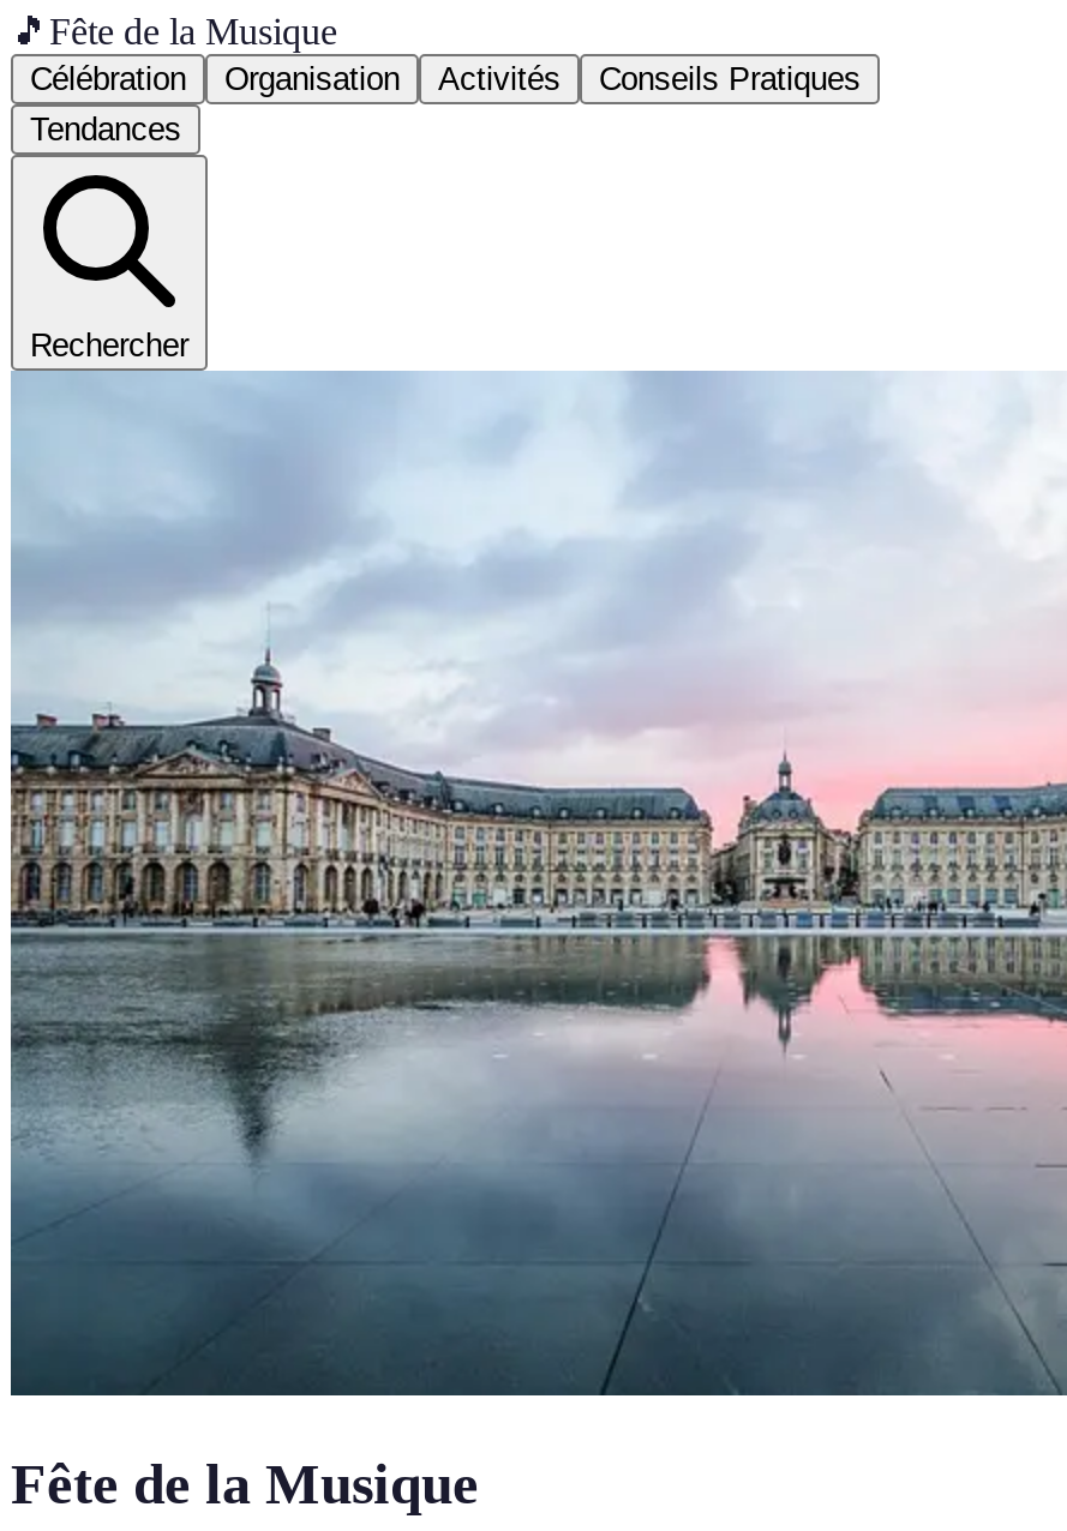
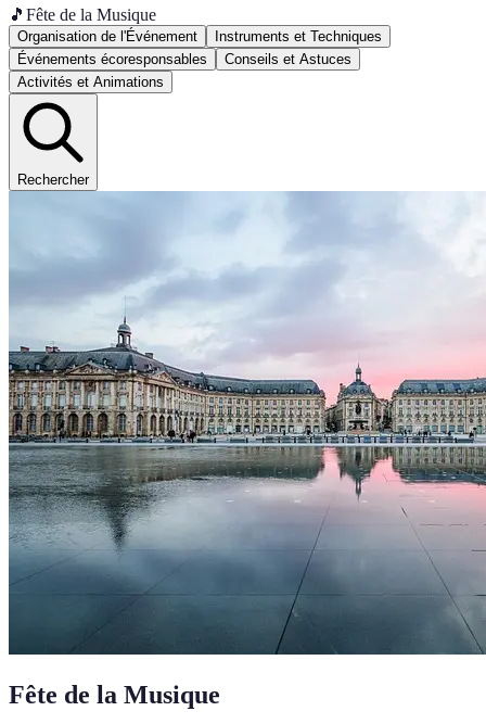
[30,61,861,148] Célébration | Organisation | Activités | Conseils Pratiques | Tendances -> [17,28,382,90] Organisation de l'Événement | Instruments et Techniques | Événements écoresponsables | Conseils et Astuces | Activités et Animations

